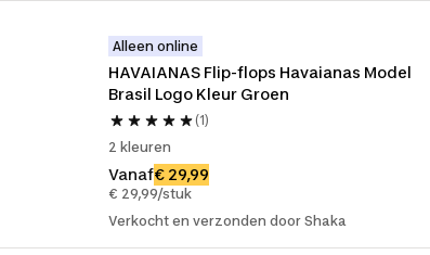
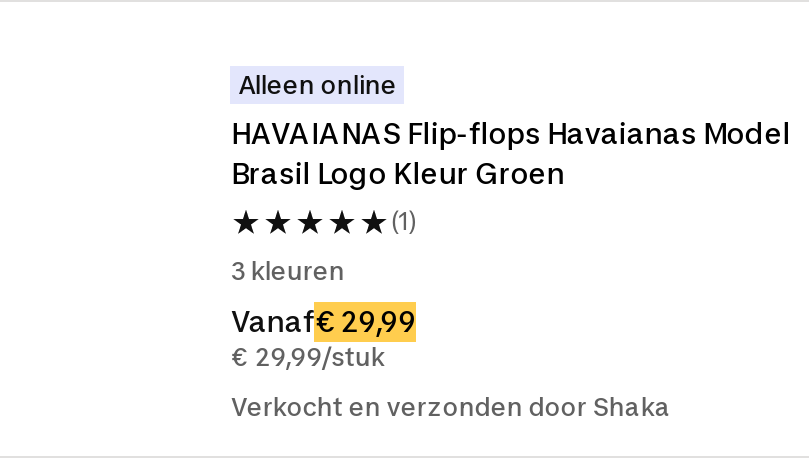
[109,139,171,155] 2 kleuren -> [231,256,345,286] 3 kleuren

